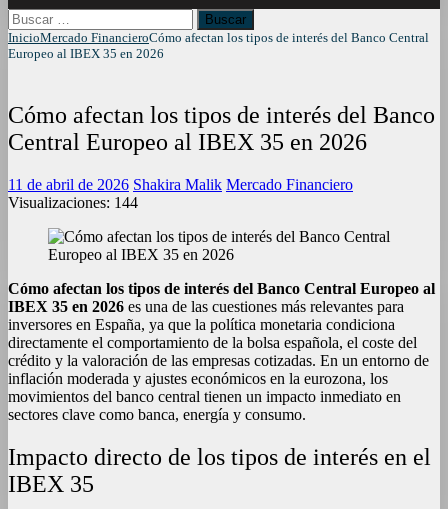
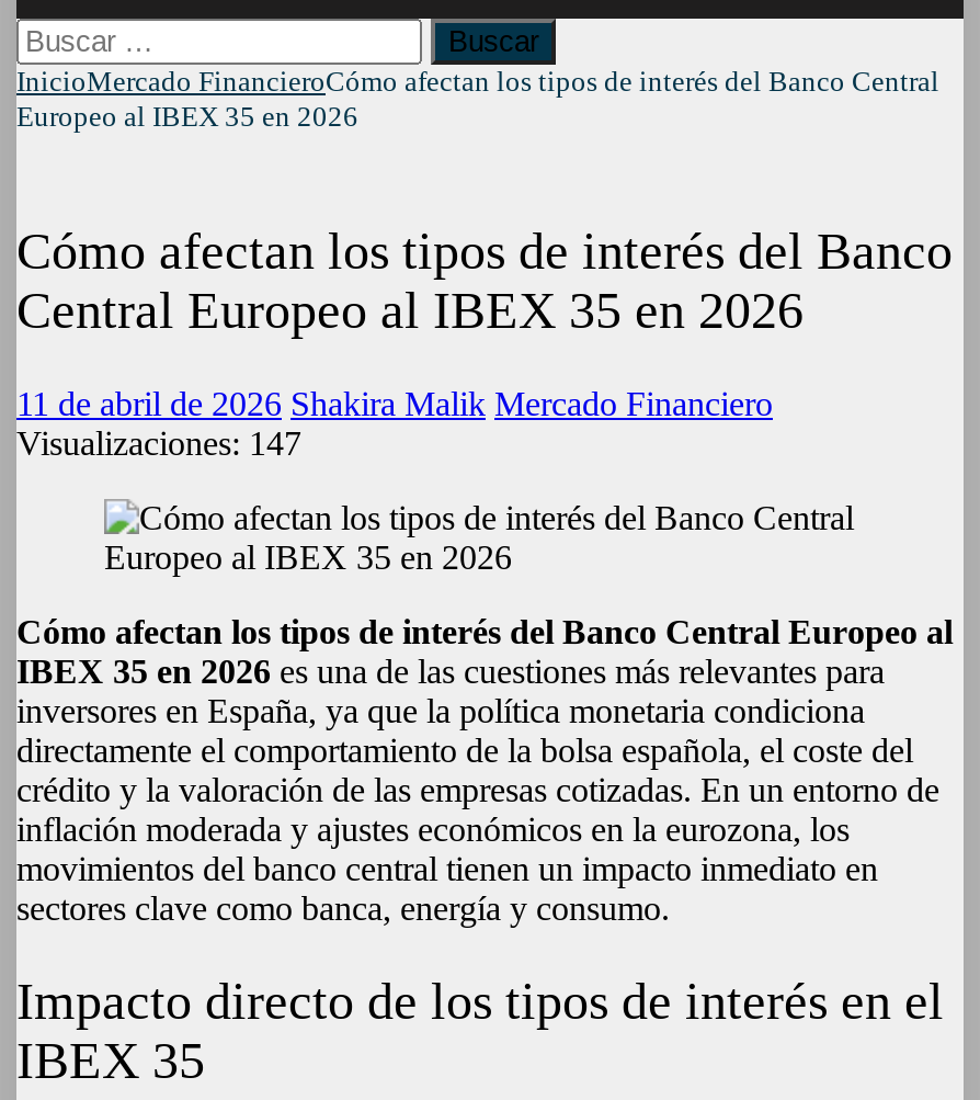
[8,194,138,211] Visualizaciones: 144 -> [16,424,301,461] Visualizaciones: 147

